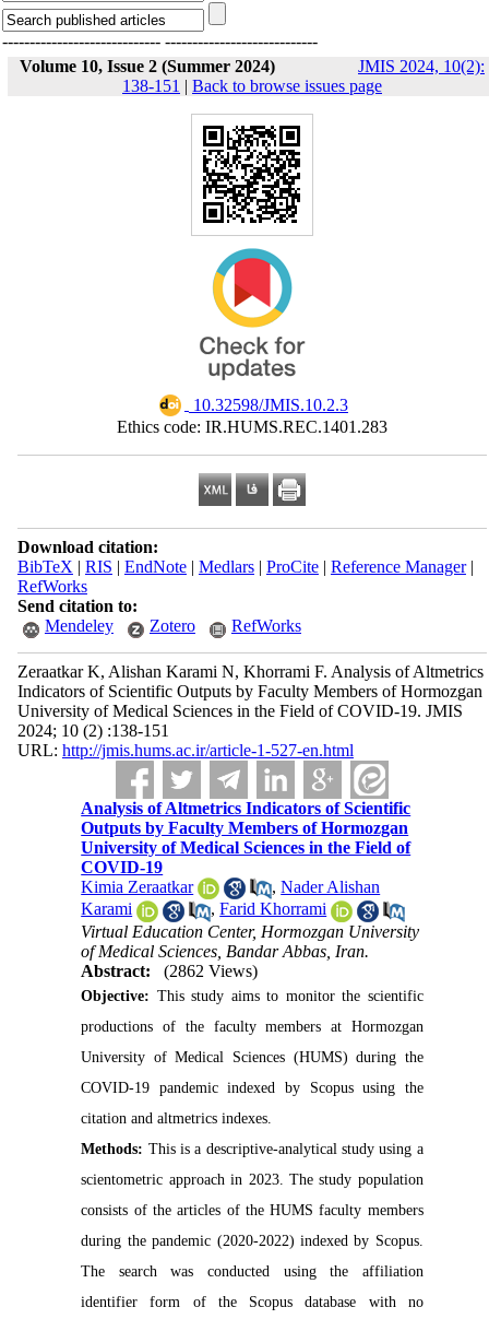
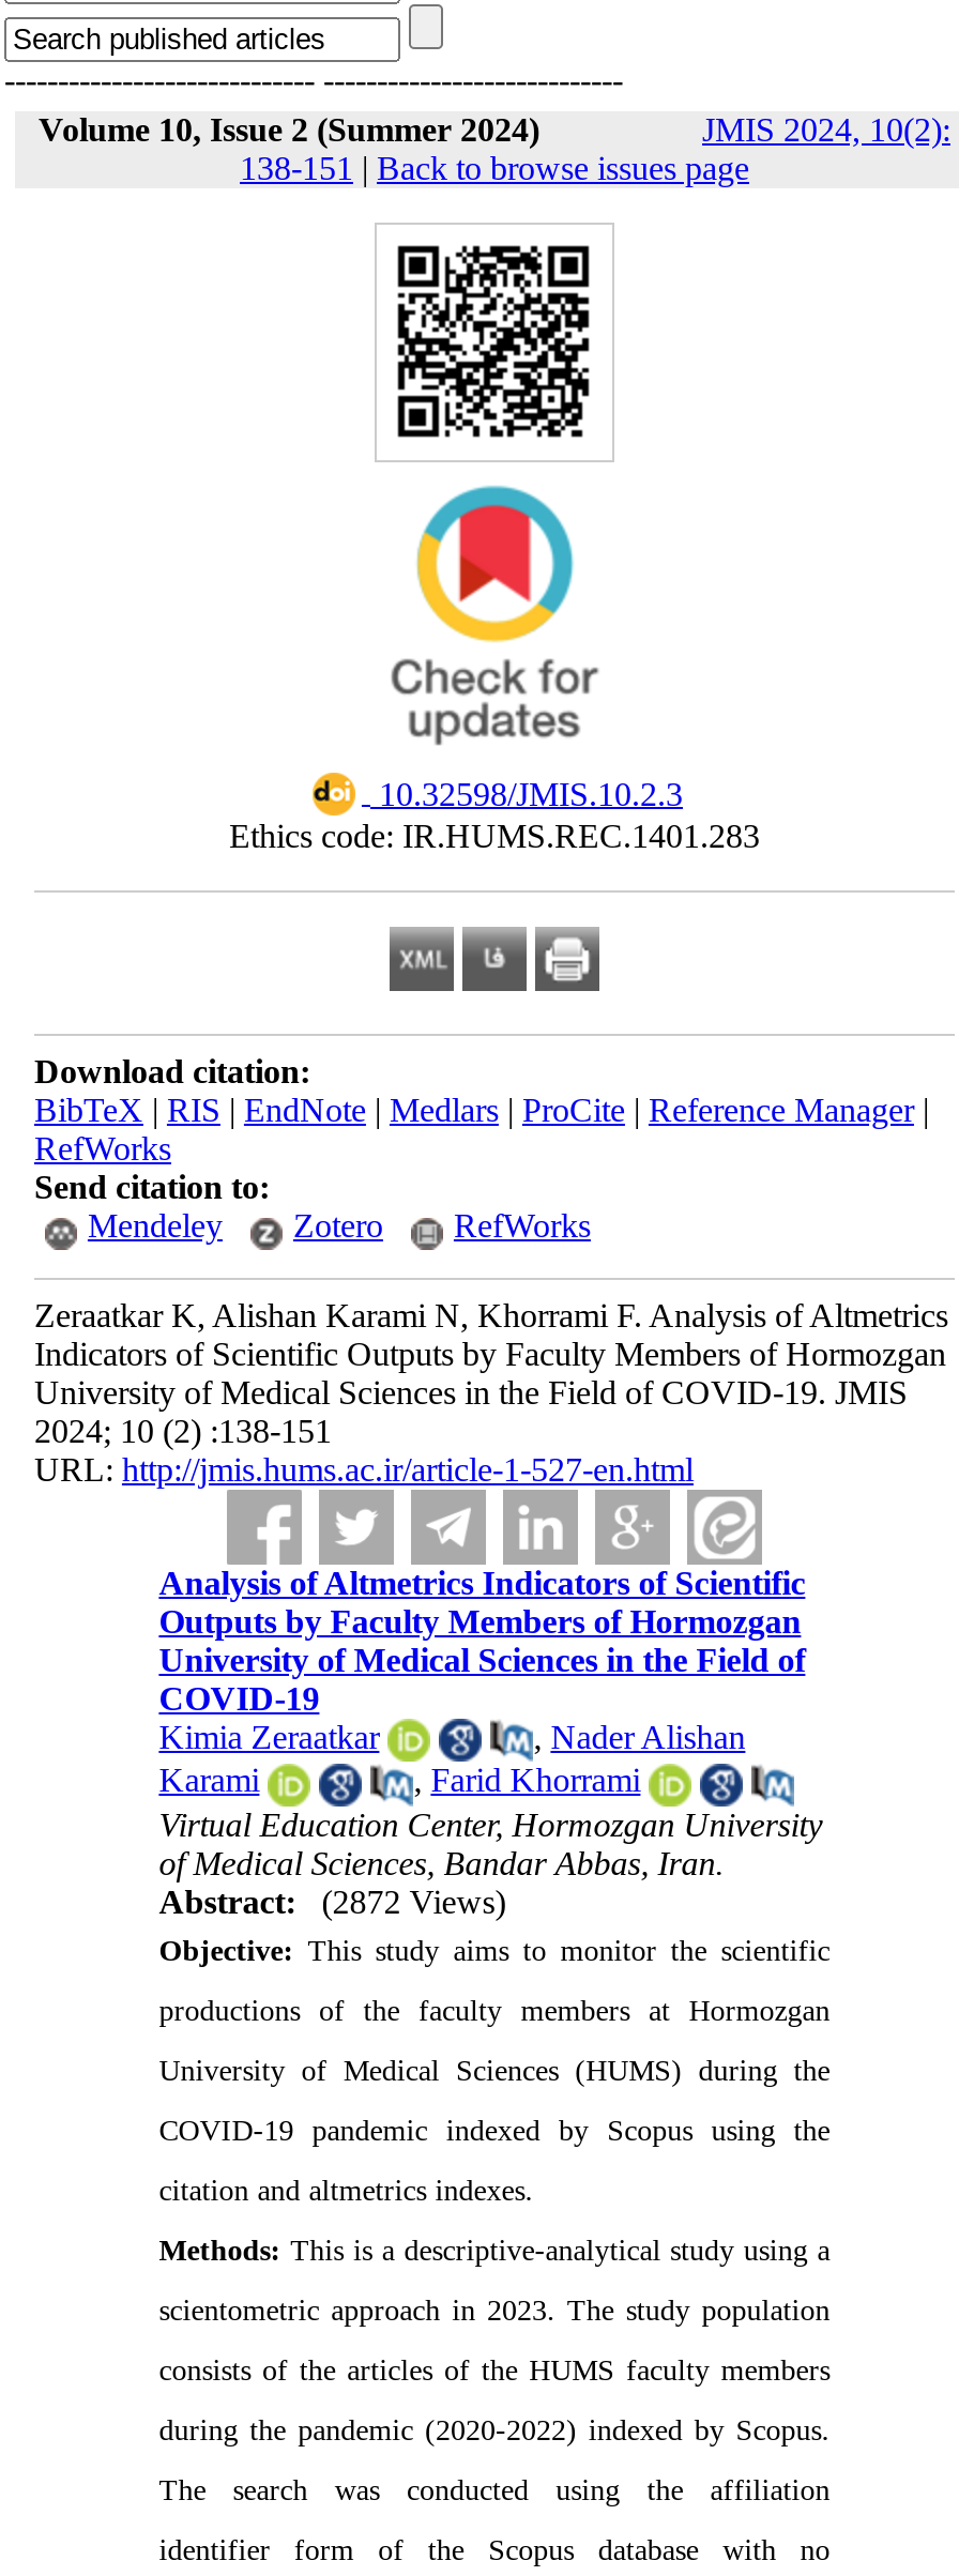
[81,961,258,980] Abstract: (2862 Views) -> [159,1883,506,1919] Abstract: (2872 Views)

